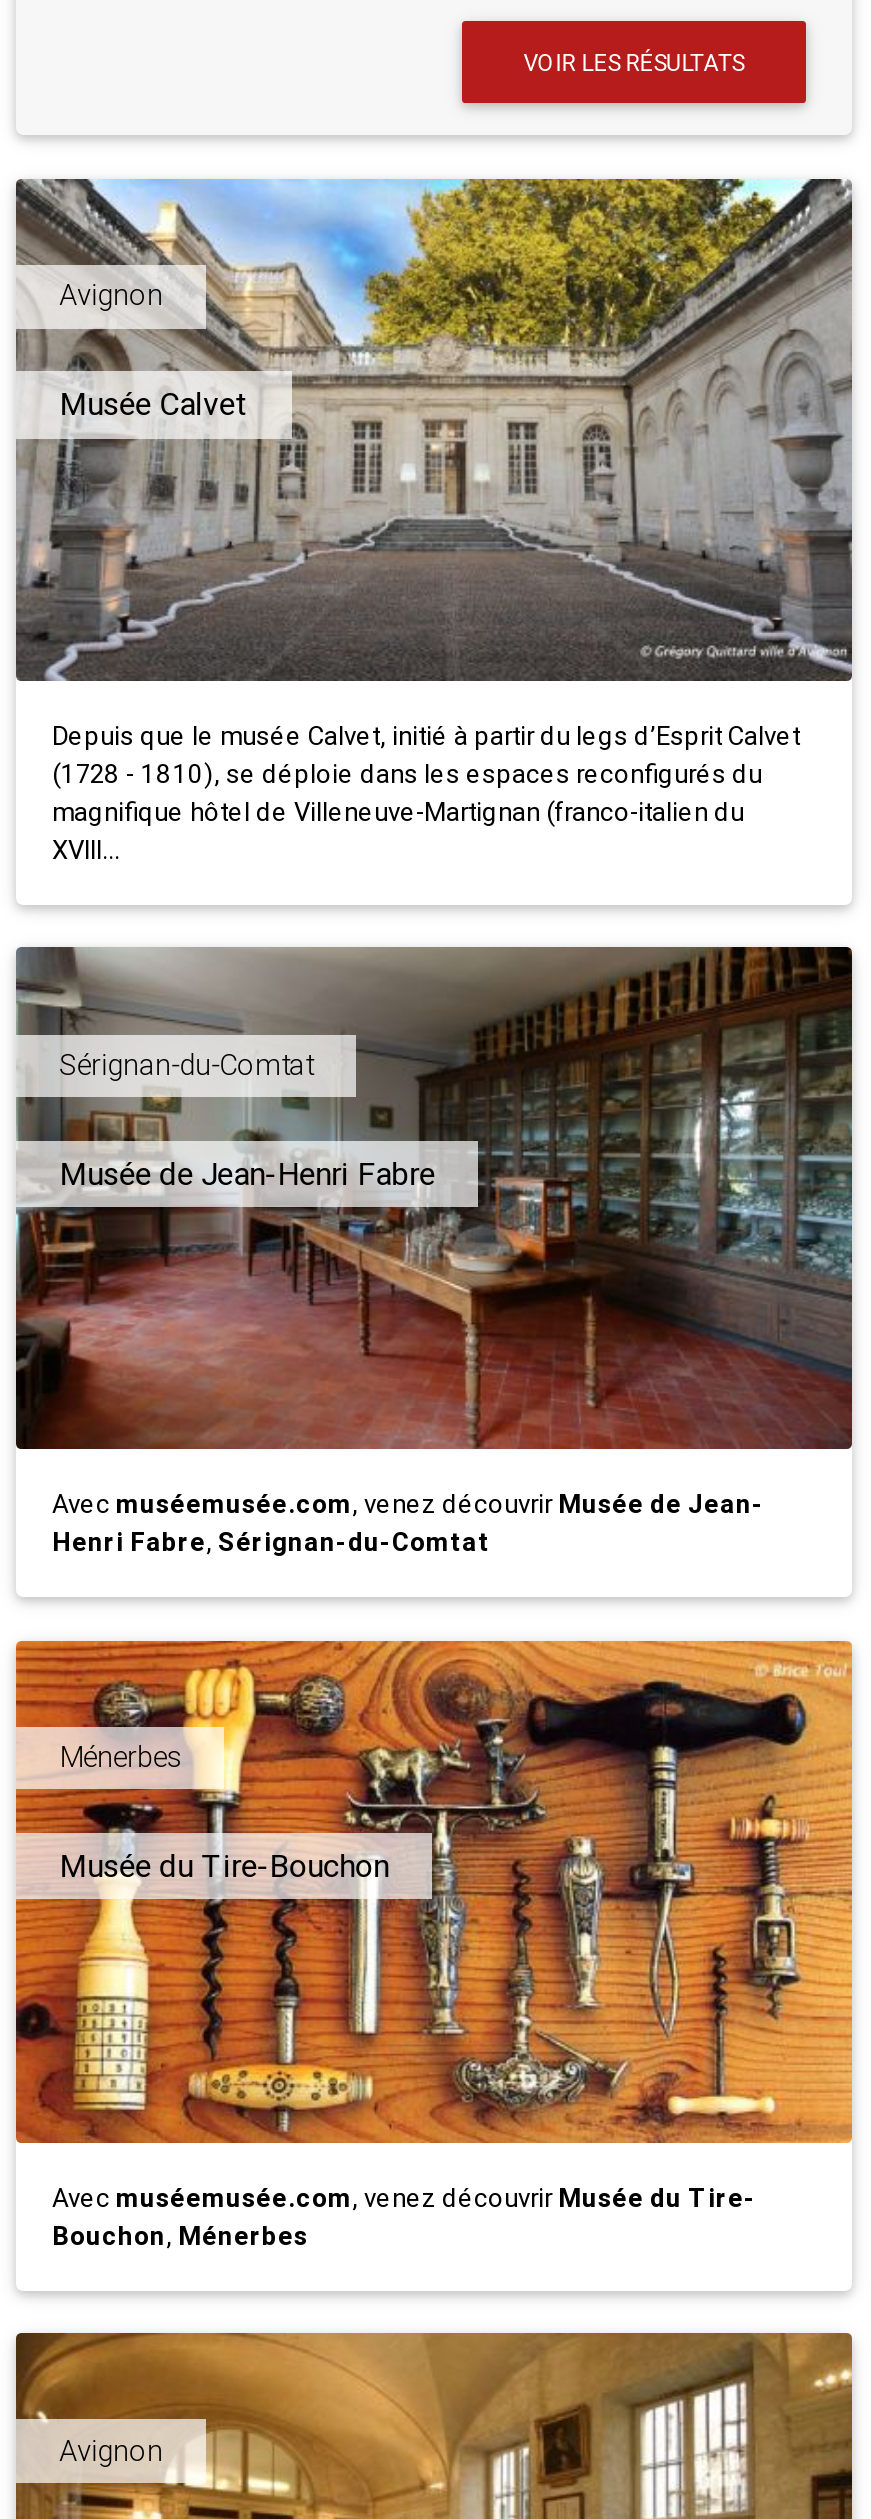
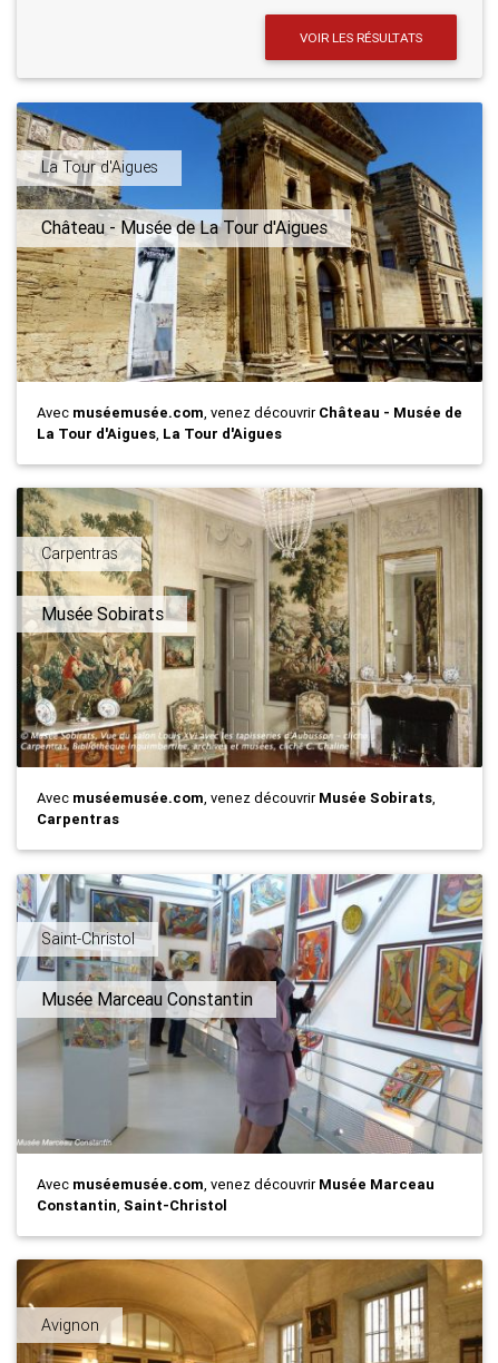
[16,177,854,683] [image] | Avignon -> [17,101,484,382] [image] | La Tour d'Aigues
[59,384,249,424] Musée Calvet -> [41,216,327,239] Château - Musée de La Tour d'Aigues
[52,719,800,867] Depuis que le musée Calvet, initié à partir du legs d’Esprit Calvet | (1728 - 1810), se déploie dans les espaces reconfigurés du | magnifique hôtel de Villeneuve-Martignan (franco-italien du | XVIII... -> [37,403,462,443] Avec muséemusée.com, venez découvrir Château - Musée de | La Tour d'Aigues, La Tour d'Aigues
[16,945,854,1449] [image] | Sérignan-du-Comtat -> [16,487,482,768] [image] | Carpentras
[59,1153,435,1193] Musée de Jean-Henri Fabre -> [41,602,163,624] Musée Sobirats
[52,1487,764,1559] Avec muséemusée.com, venez découvrir Musée de Jean- | Henri Fabre, Sérignan-du-Comtat -> [37,789,436,829] Avec muséemusée.com, venez découvrir Musée Sobirats, | Carpentras
[14,1639,854,2145] [image] | Ménerbes -> [16,873,484,1155] [image] | Saint-Christol
[59,1845,389,1885] Musée du Tire-Bouchon -> [41,988,252,1010] Musée Marceau Constantin
[52,2180,756,2252] Avec muséemusée.com, venez découvrir Musée du Tire- | Bouchon, Ménerbes -> [37,1174,434,1214] Avec muséemusée.com, venez découvrir Musée Marceau | Constantin, Saint-Christol

